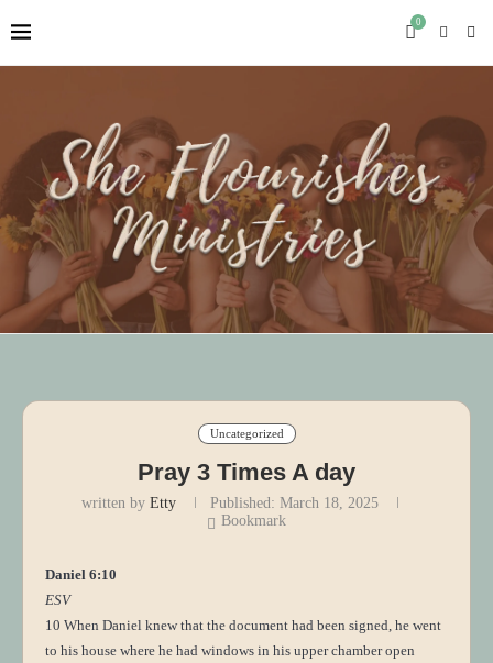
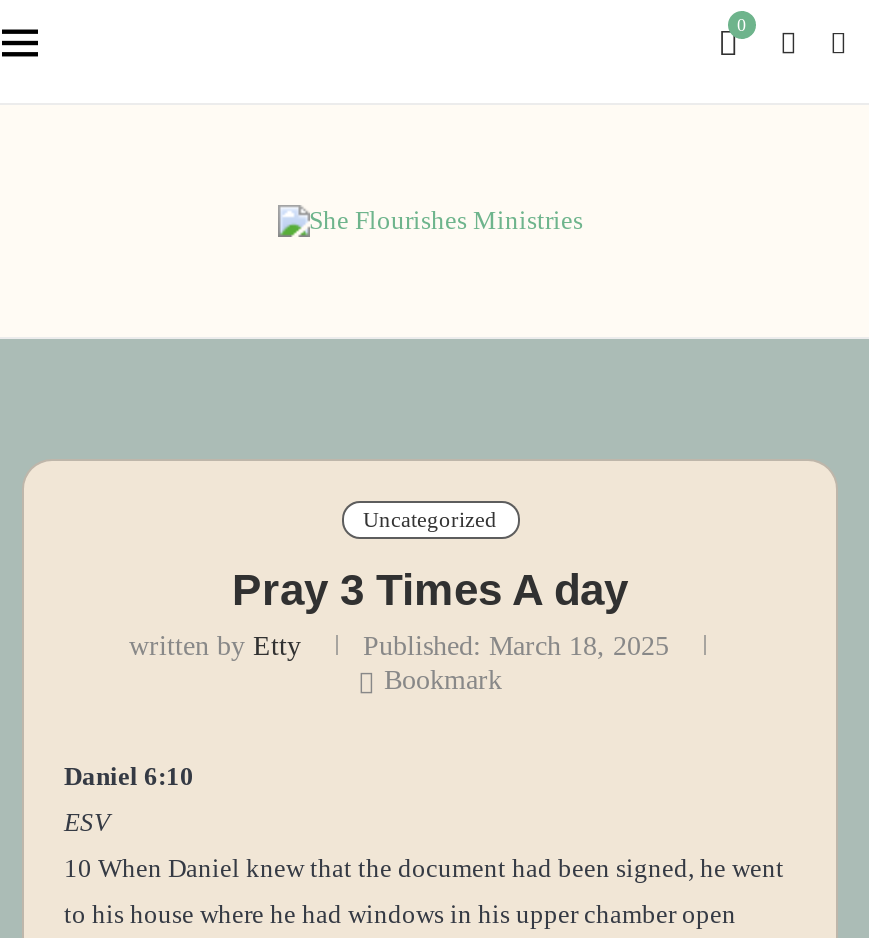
[3,65,490,334] [image] -> none

